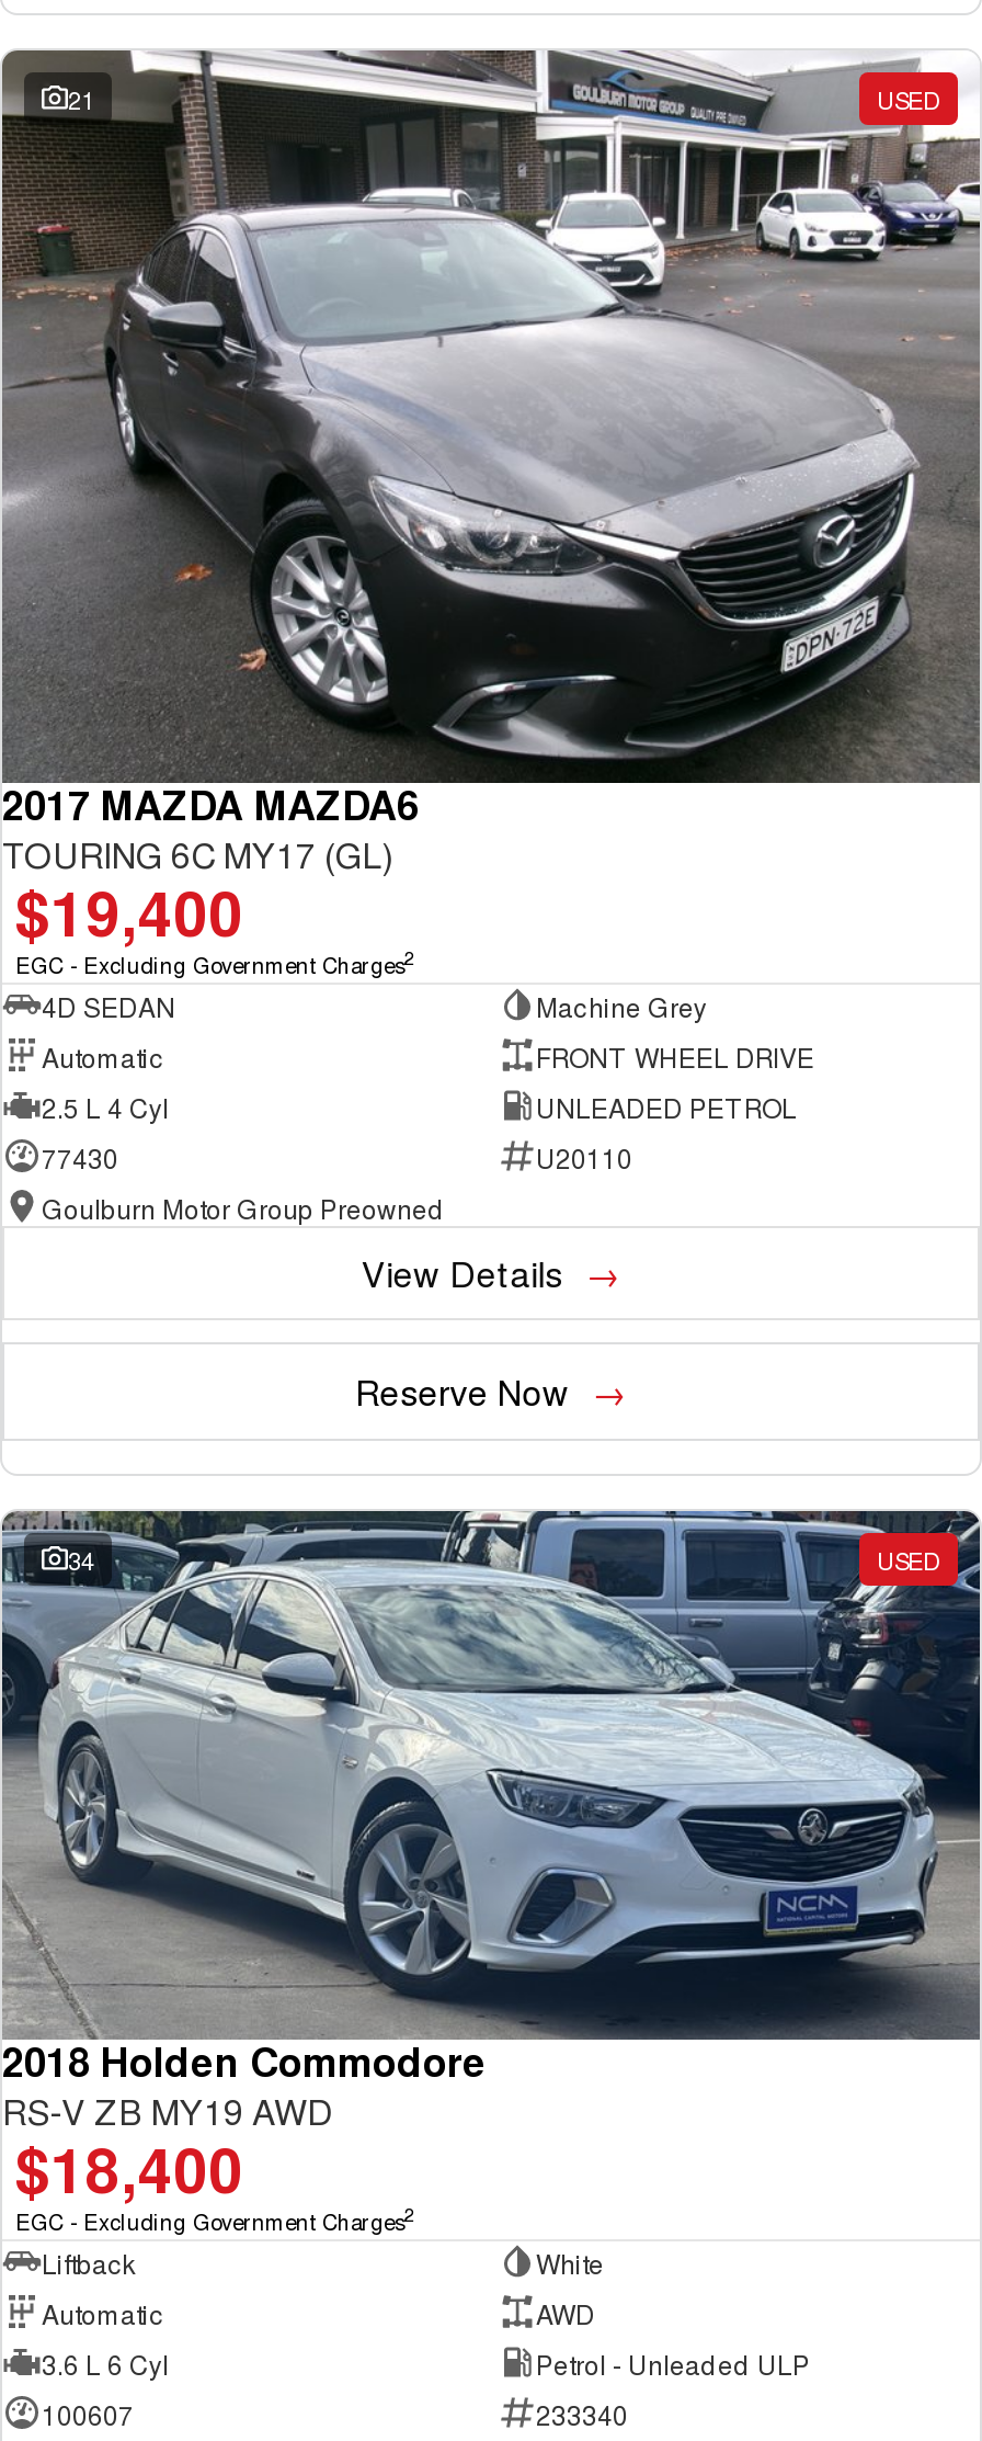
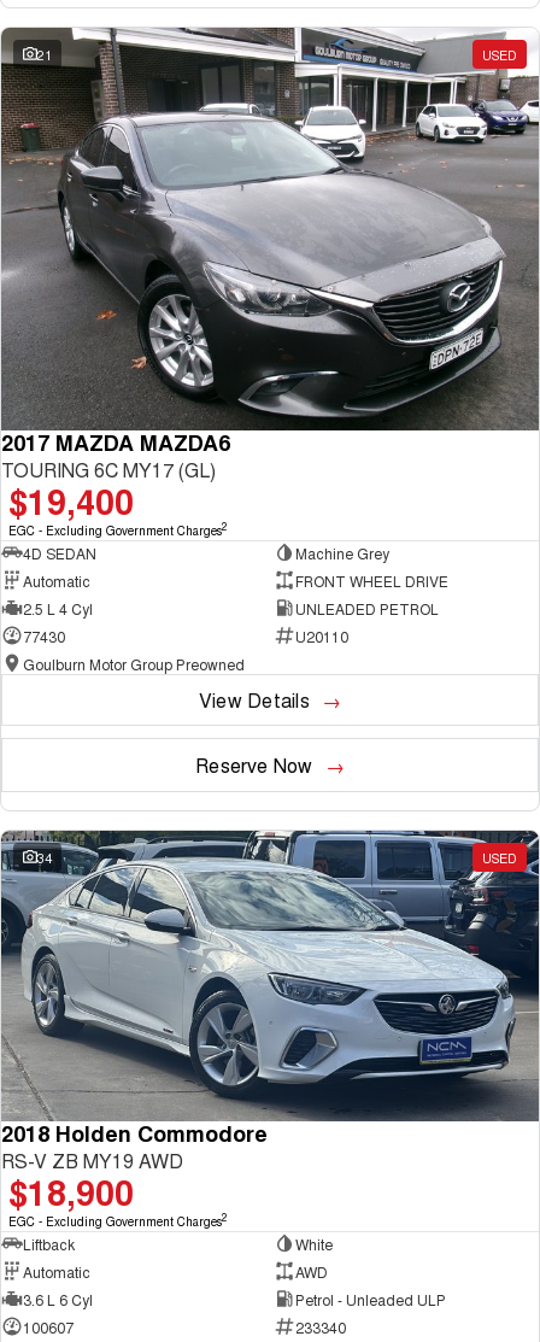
[15,2123,243,2213] $18,400 -> [8,1167,134,1217] $18,900

